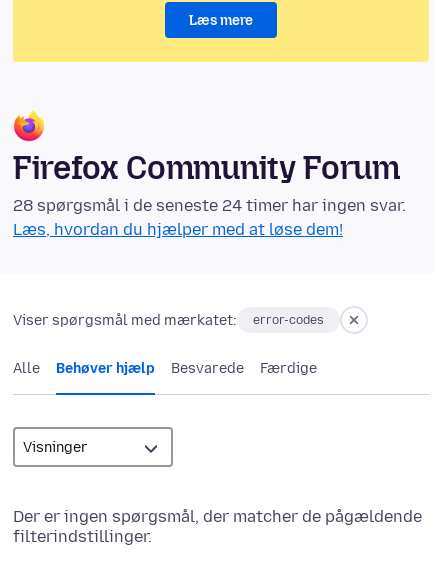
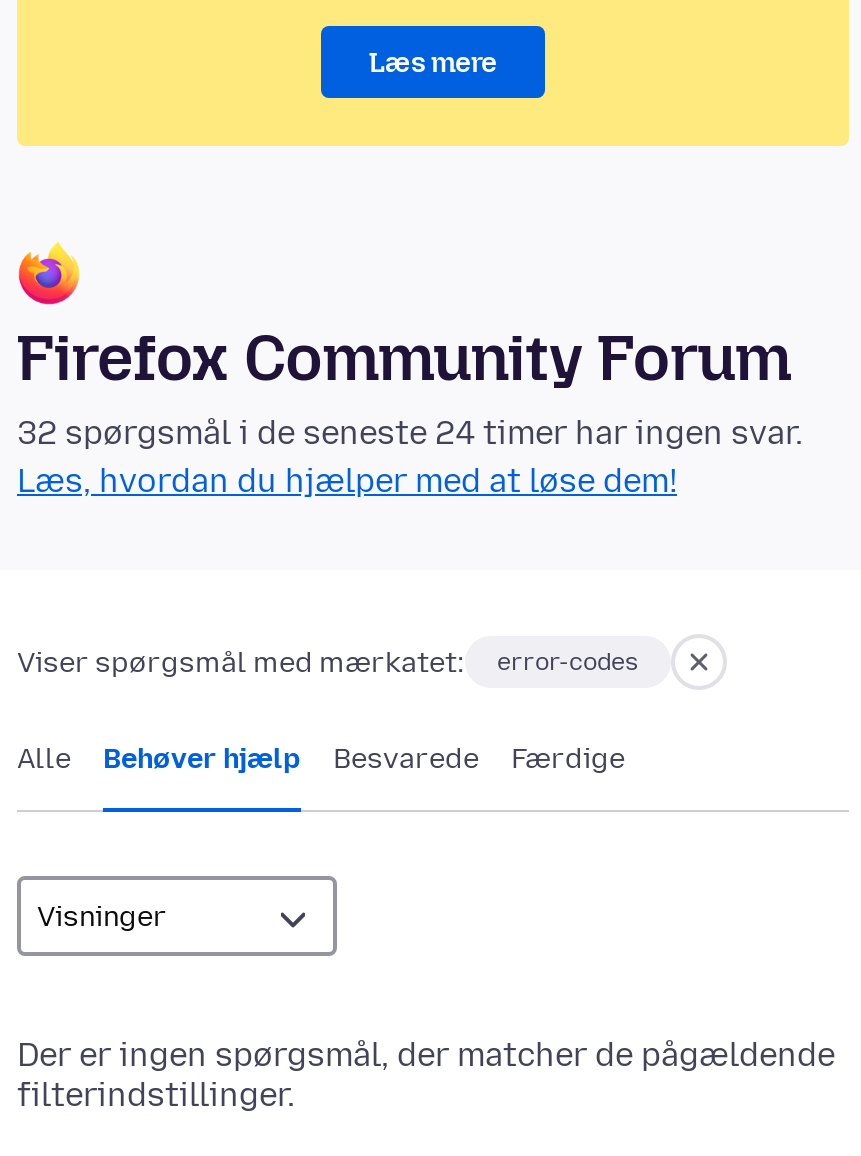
[13,196,406,215] 28 spørgsmål i de seneste 24 timer har ingen svar. -> [17,415,803,453] 32 spørgsmål i de seneste 24 timer har ingen svar.

